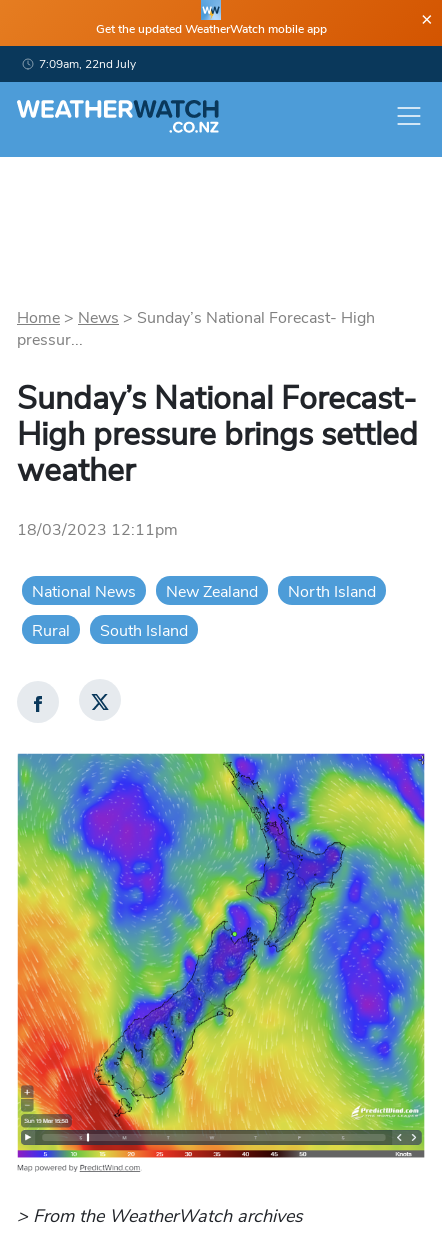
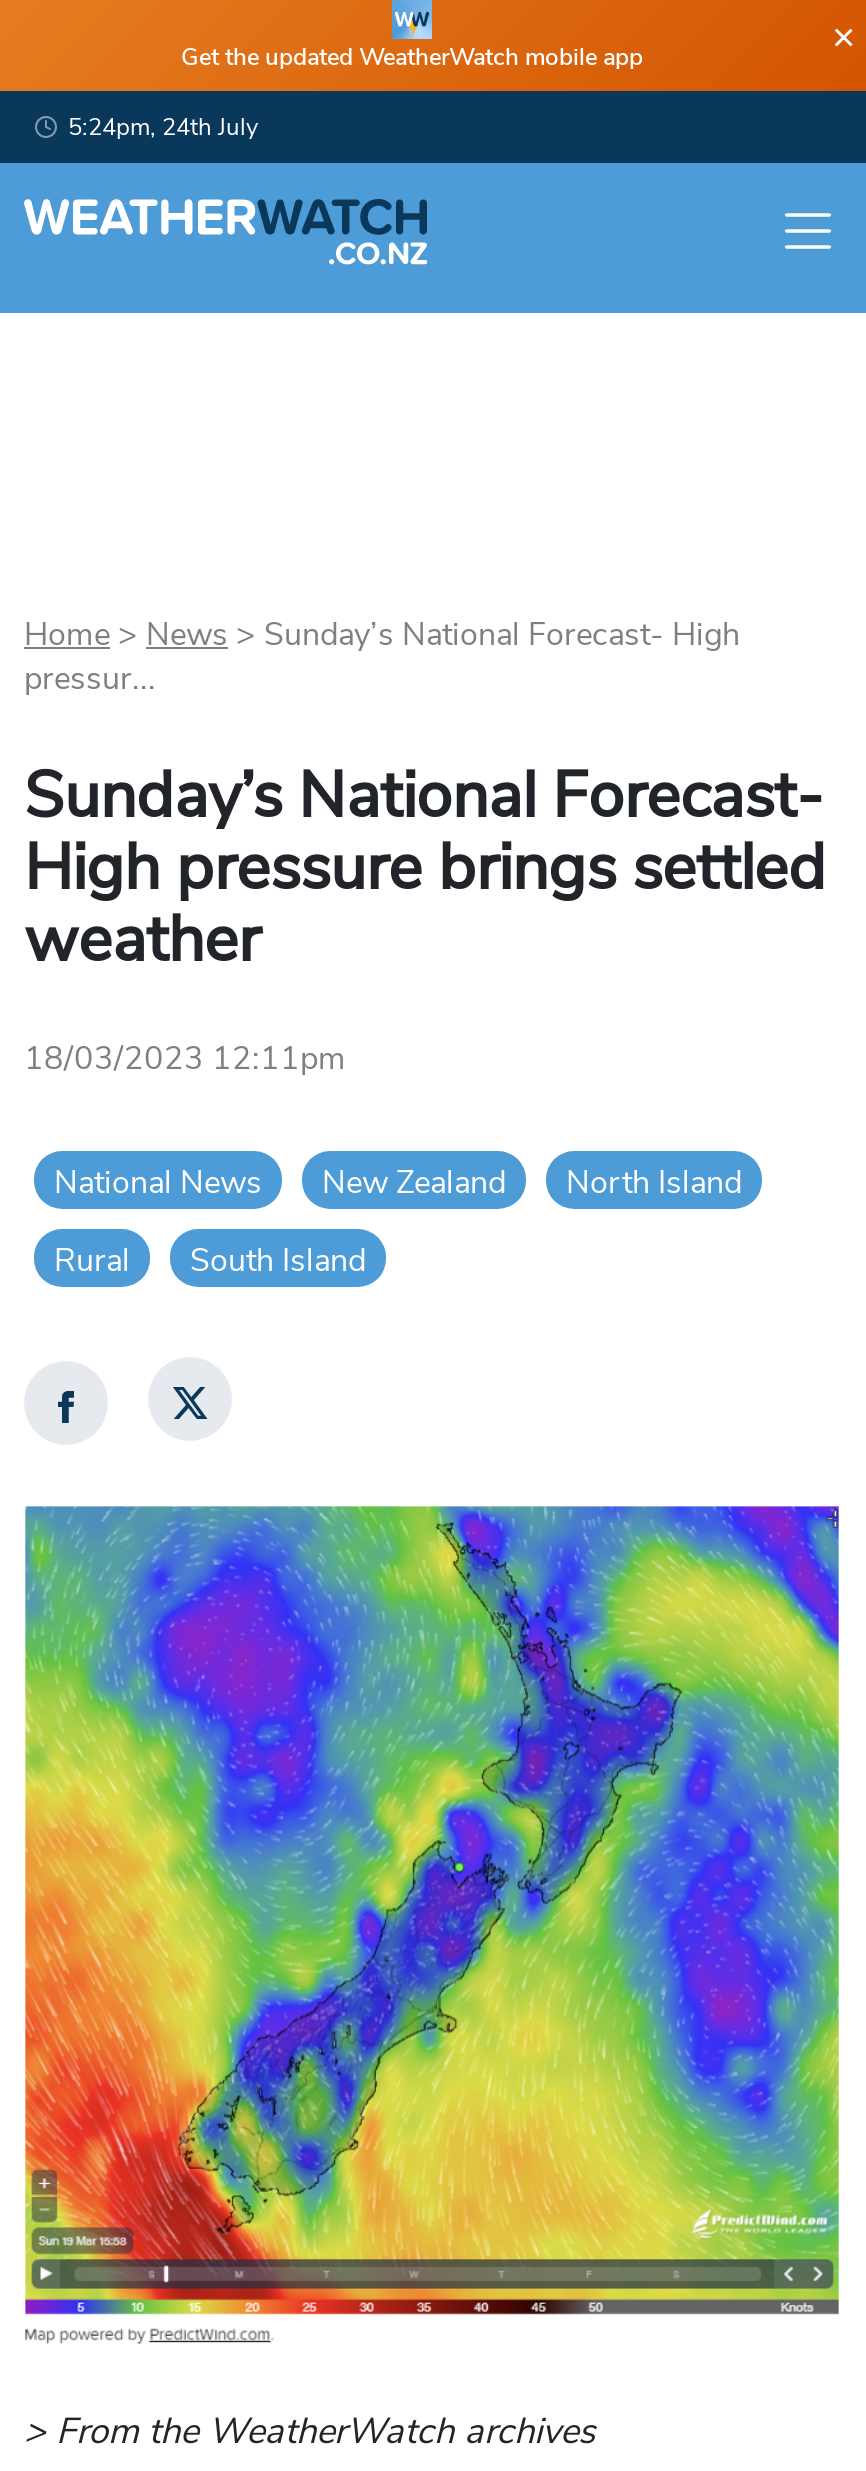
[39,56,136,72] 7:09am, 22nd July -> [68,111,258,143] 5:24pm, 24th July

